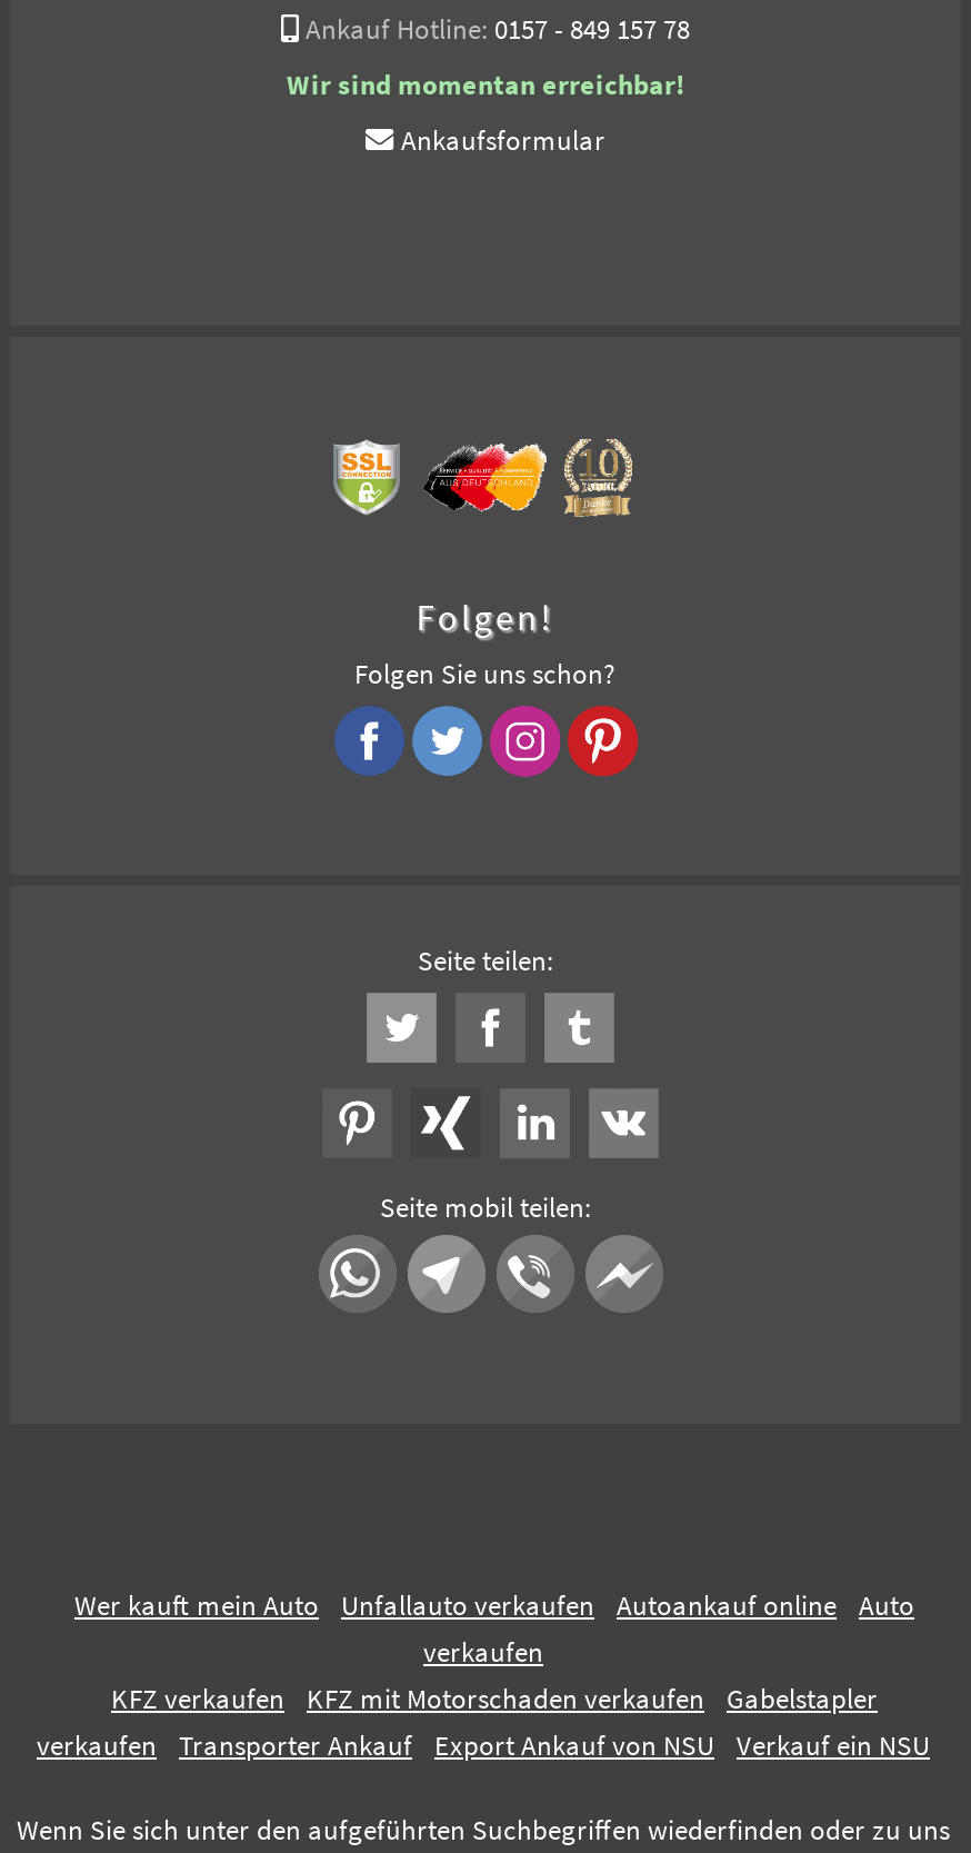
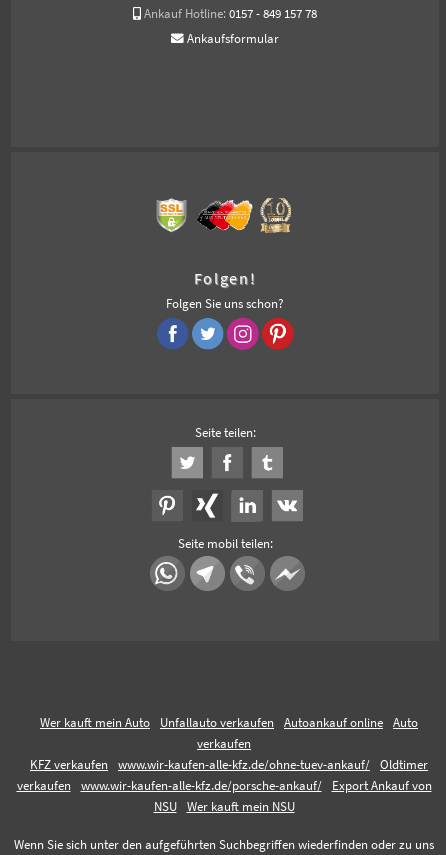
[287,68,684,101] Wir sind momentan erreichbar! -> none
moved [401,123,605,157] -> [187,31,279,46]: Ankaufsformular
[307,1682,878,1715] KFZ mit Motorschaden verkaufen | Gabelstapler -> [118,757,428,772] www.wir-kaufen-alle-kfz.de/ohne-tuev-ankauf/ | Oldtimer
[179,1729,930,1762] Transporter Ankauf | Export Ankauf von NSU | Verkauf ein NSU -> [80,778,431,814] www.wir-kaufen-alle-kfz.de/porsche-ankauf/ | Export Ankauf von | NSU | Wer kauft mein NSU

